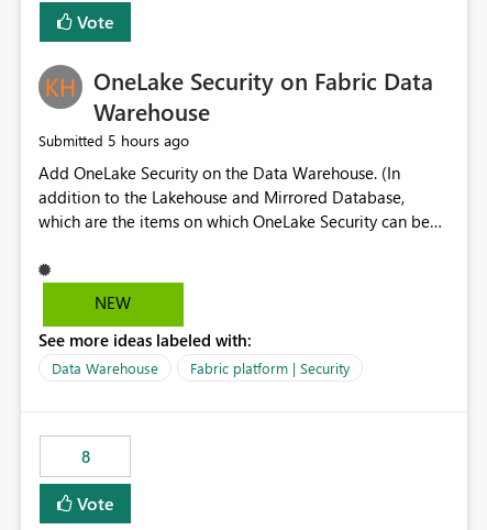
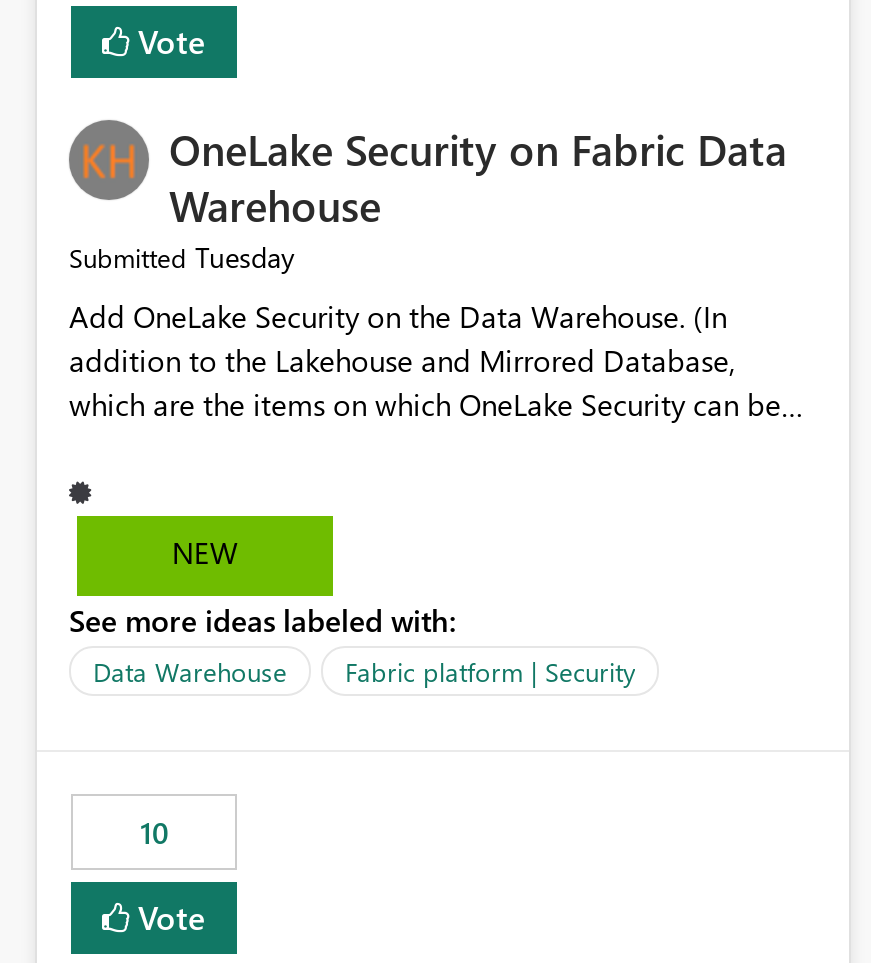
[38,130,189,151] Submitted 5 hours ago -> [69,239,295,277] Submitted Tuesday
[81,446,90,468] 8 -> [140,813,168,853] 10

